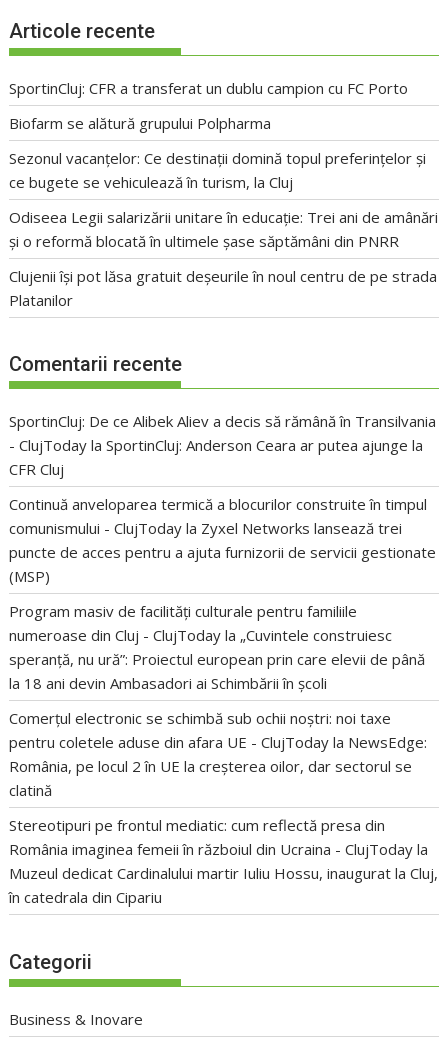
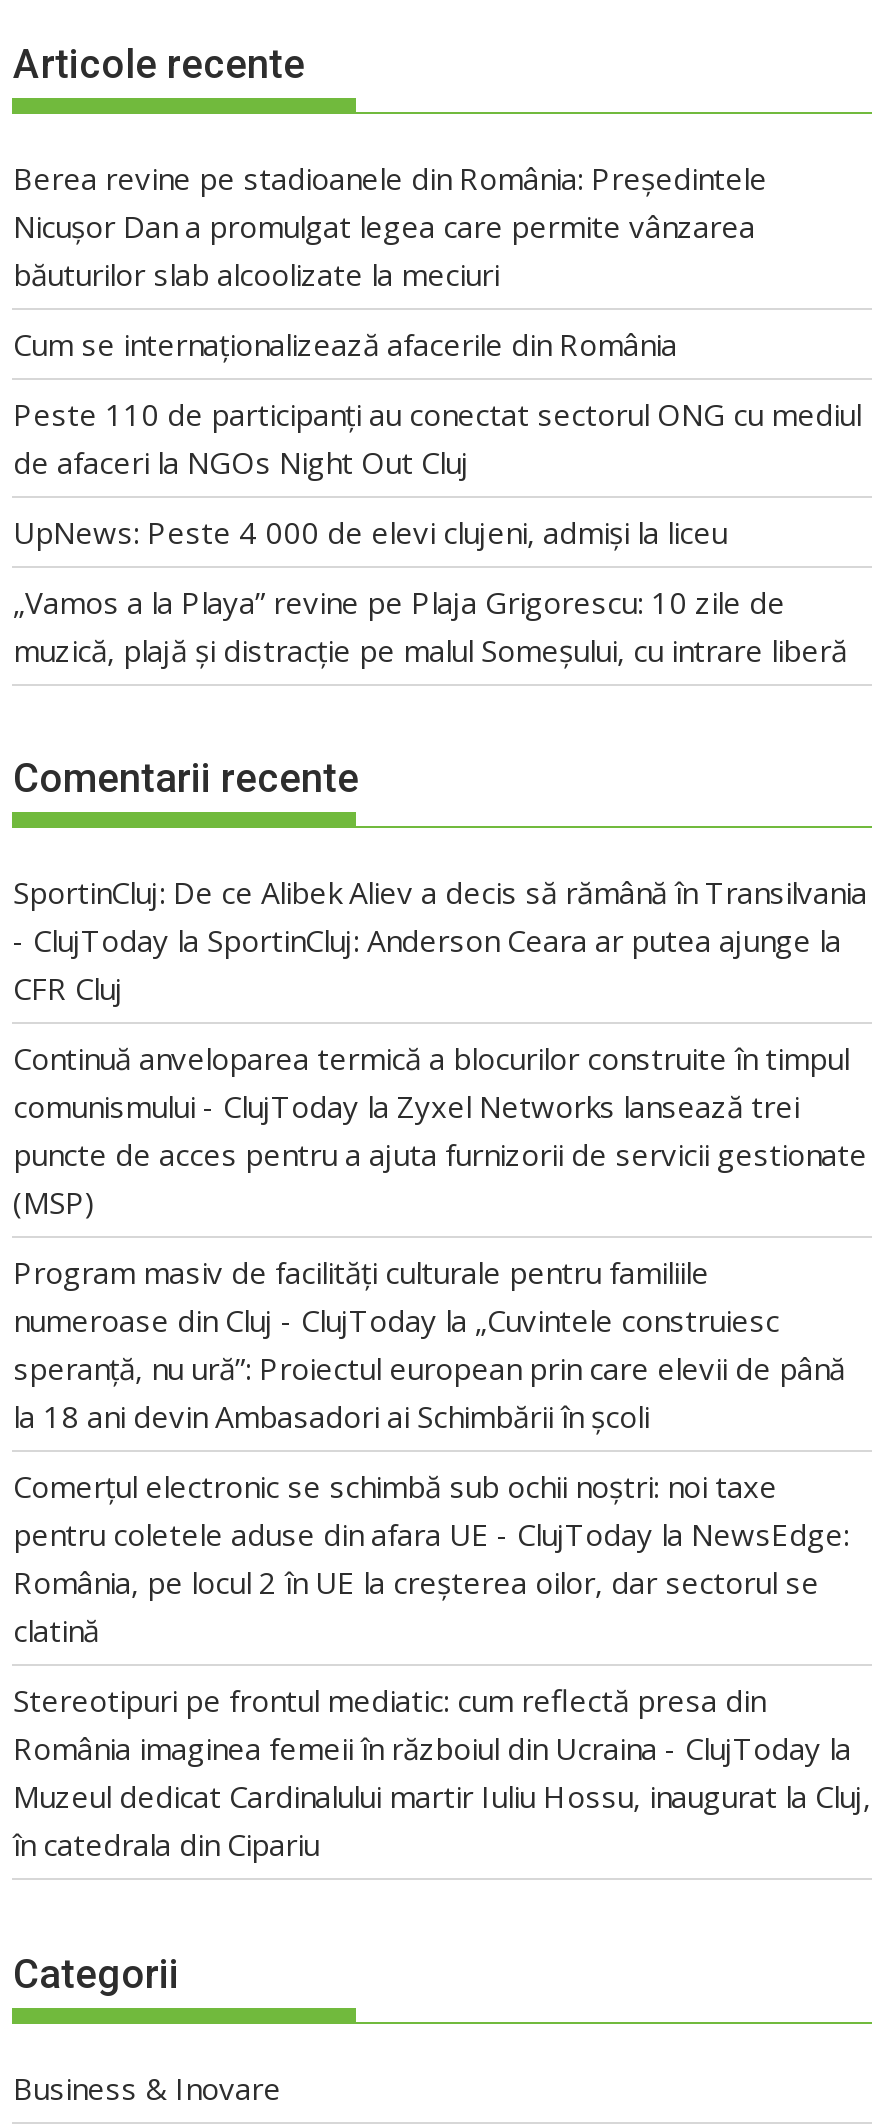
[9,78,408,98] SportinCluj: CFR a transferat un dublu campion cu FC Porto -> [13,157,767,293] Berea revine pe stadioanele din România: Președintele | Nicușor Dan a promulgat legea care permite vânzarea | băuturilor slab alcoolizate la meciuri
[9,113,271,133] Biofarm se alătură grupului Polpharma -> [13,323,677,363] Cum se internaționalizează afacerile din România
[9,148,426,192] Sezonul vacanțelor: Ce destinații domină topul preferințelor și | ce bugete se vehiculează în turism, la Cluj -> [13,393,861,481] Peste 110 de participanți au conectat sectorul ONG cu mediul | de afaceri la NGOs Night Out Cluj
[9,207,438,251] Odiseea Legii salarizării unitare în educație: Trei ani de amânări | și o reformă blocată în ultimele șase săptămâni din PNRR -> [13,511,727,551] UpNews: Peste 4 000 de elevi clujeni, admiși la liceu
[9,266,437,310] Clujenii își pot lăsa gratuit deșeurile în noul centru de pe strada | Platanilor -> [13,581,847,669] „Vamos a la Playa” revine pe Plaja Grigorescu: 10 zile de | muzică, plajă și distracție pe malul Someșului, cu intrare liberă

